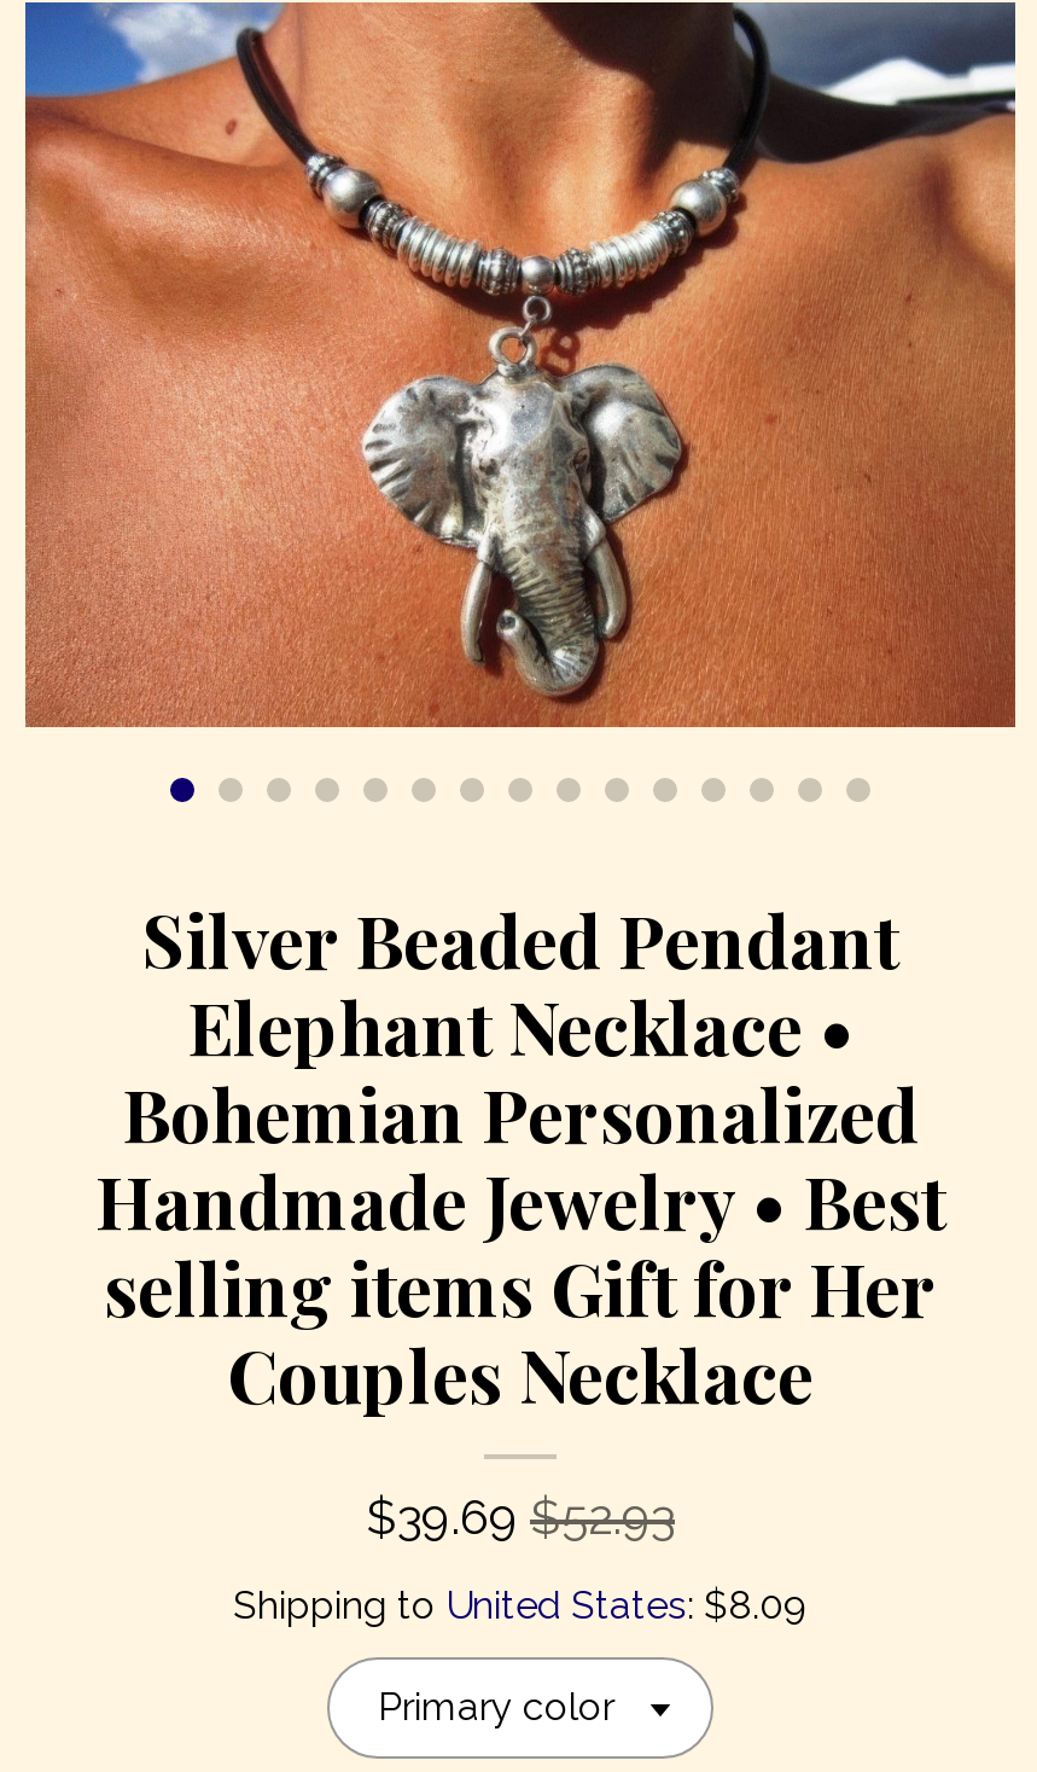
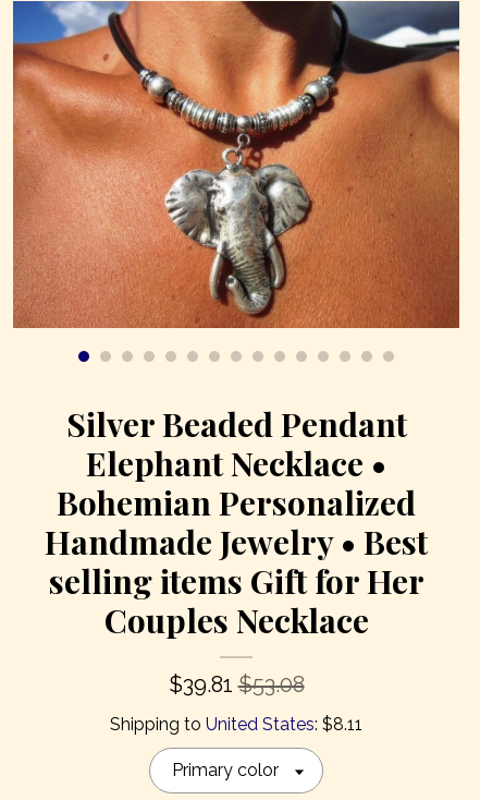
[366,1488,675,1546] $39.69 $52.93 -> [168,671,304,697] $39.81 $53.08
[233,1582,808,1628] Shipping to United States: $8.09 -> [110,714,362,734] Shipping to United States: $8.11

